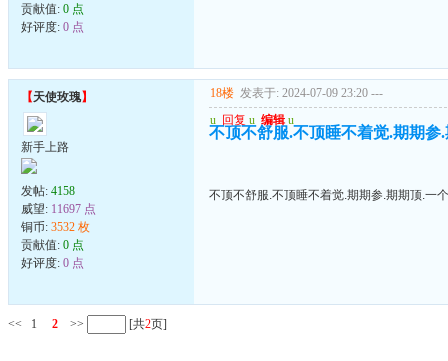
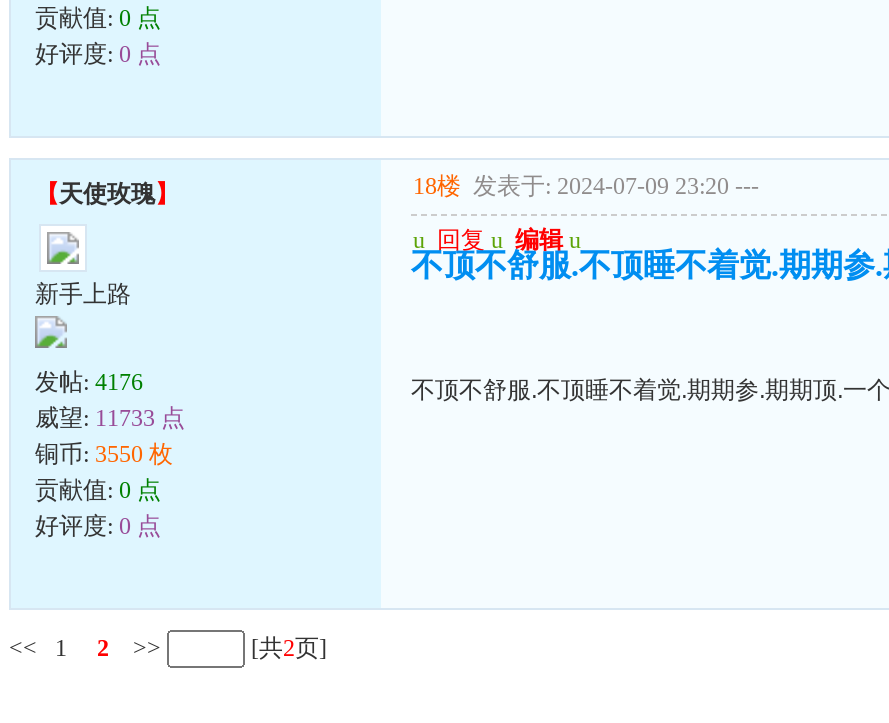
[21,184,75,198] 发帖: 4158 -> [35,368,143,396] 发帖: 4176
[21,202,96,216] 威望: 11697 点 -> [35,404,185,432] 威望: 11733 点
[21,220,90,234] 铜币: 3532 枚 -> [35,440,173,468] 铜币: 3550 枚

